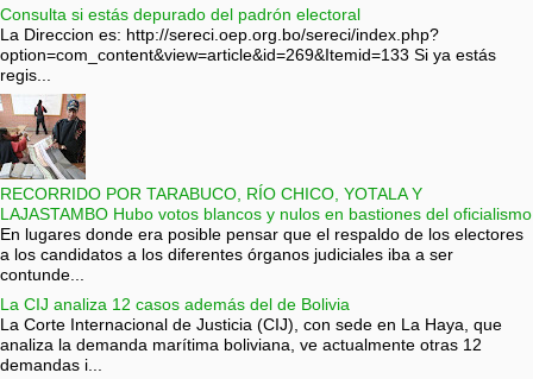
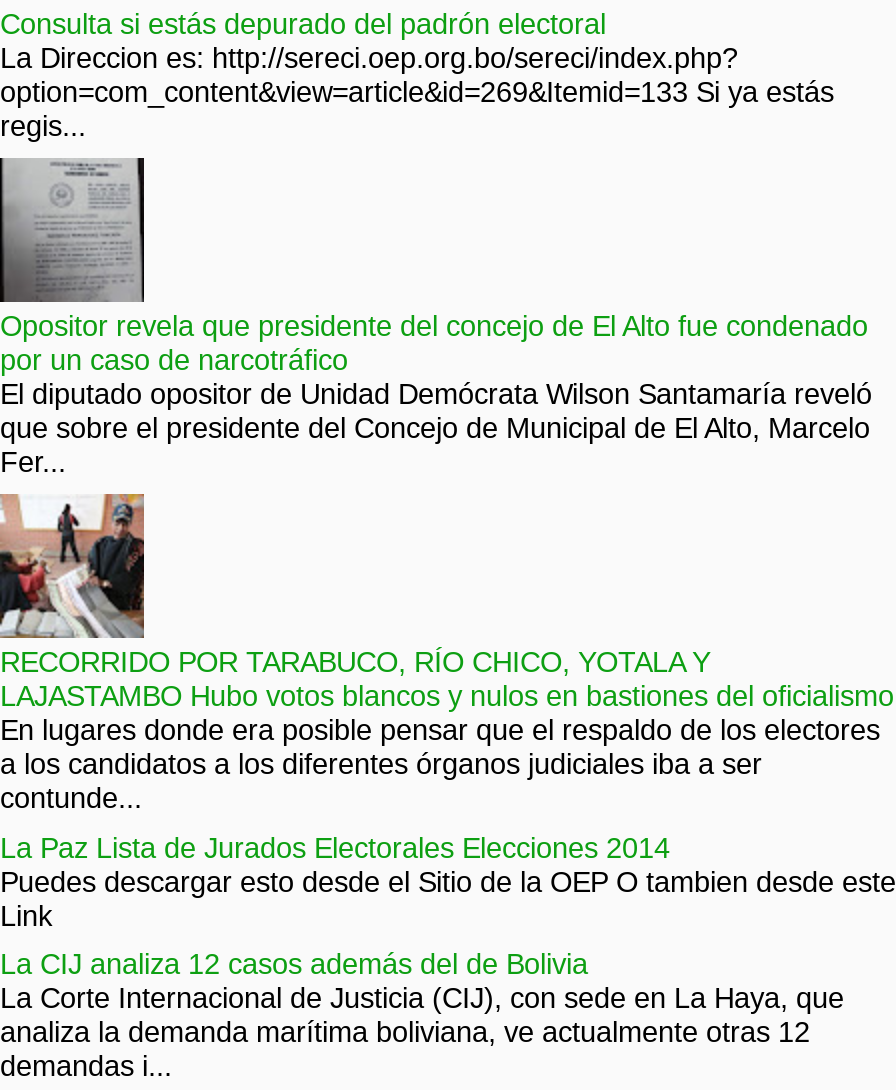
none -> [0,156,872,479] [image] | Opositor revela que presidente del concejo de El Alto fue condenado | por un caso de narcotráfico | El diputado opositor de Unidad Demócrata Wilson Santamaría reveló | que sobre el presidente del Concejo de Municipal de El Alto, Marcelo | Fer...
none -> [0,832,896,932] La Paz Lista de Jurados Electorales Elecciones 2014 | Puedes descargar esto desde el Sitio de la OEP O tambien desde este | Link

